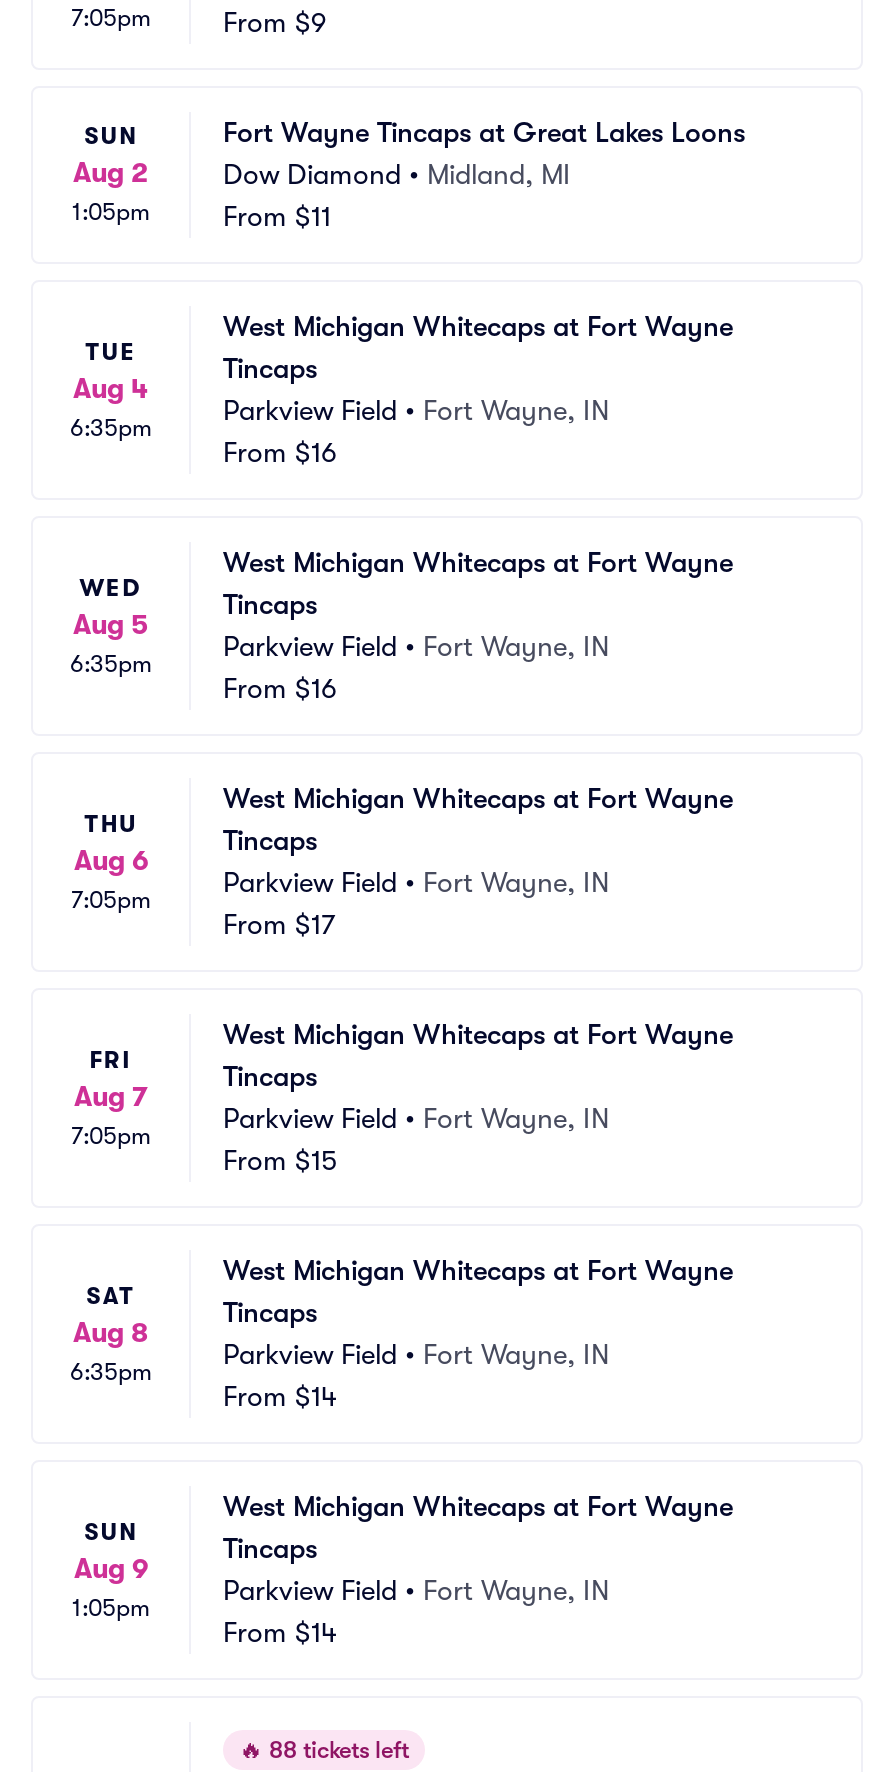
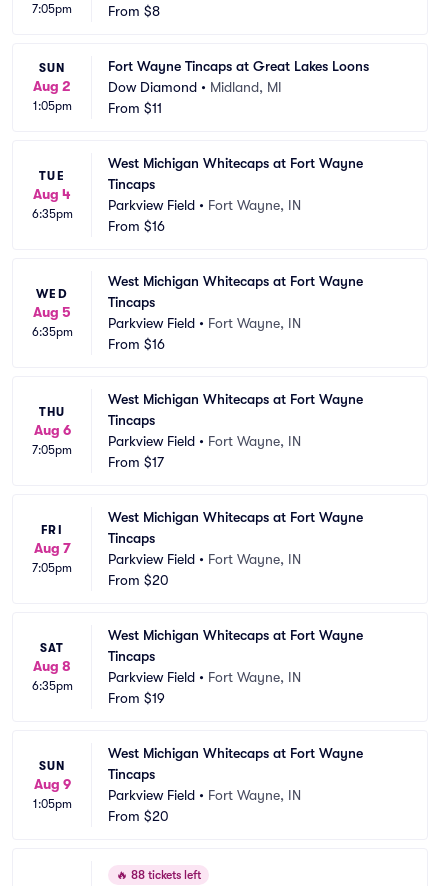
[223,6,327,38] From $9 -> [108,3,160,19] From $8
[223,1144,337,1176] From $15 -> [108,572,169,588] From $20
[223,1380,337,1412] From $14 -> [108,690,165,706] From $19
[223,1616,337,1648] From $14 -> [108,808,169,824] From $20

